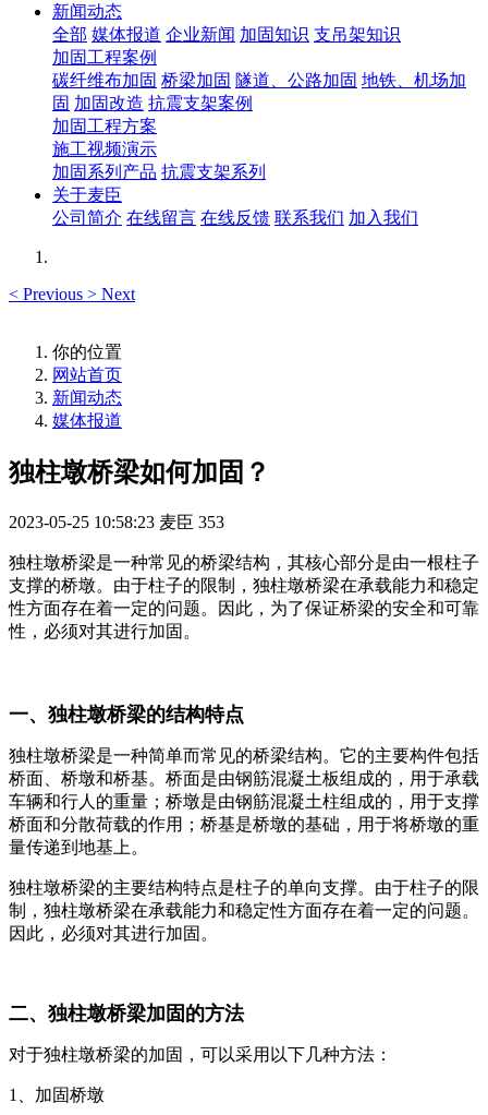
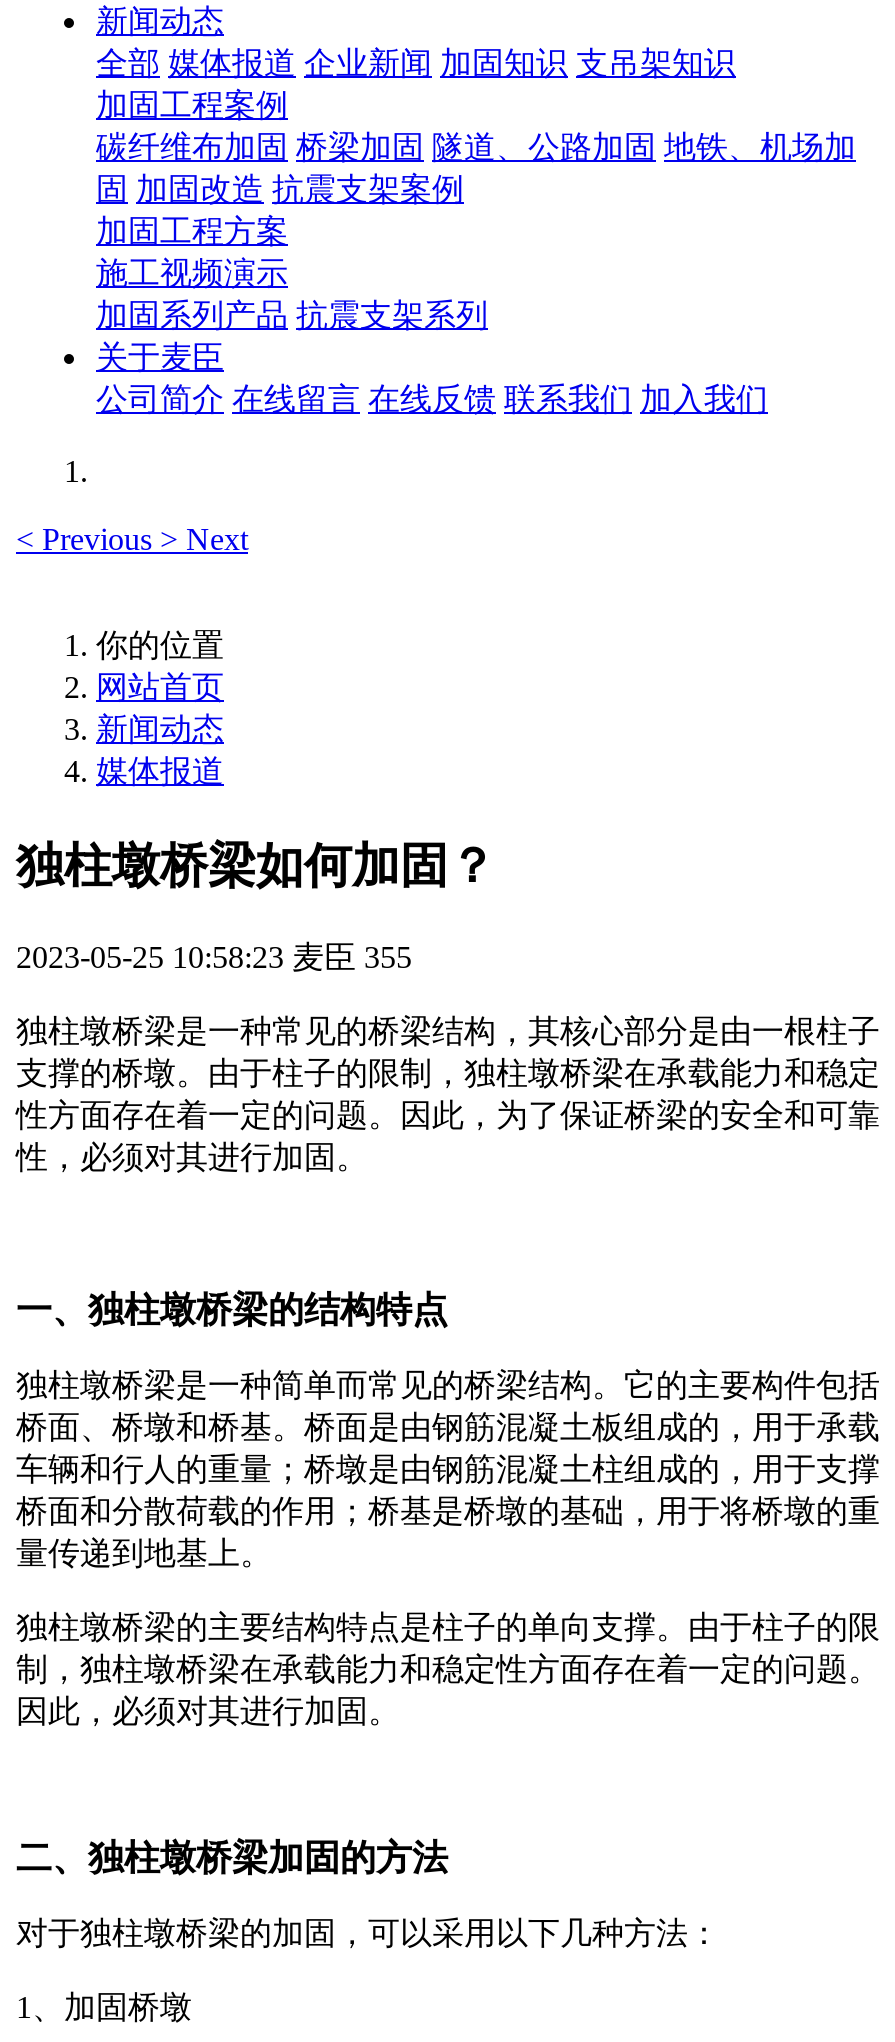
[9,513,224,531] 2023-05-25 10:58:23 麦臣 353 -> [16,940,412,974] 2023-05-25 10:58:23 麦臣 355

